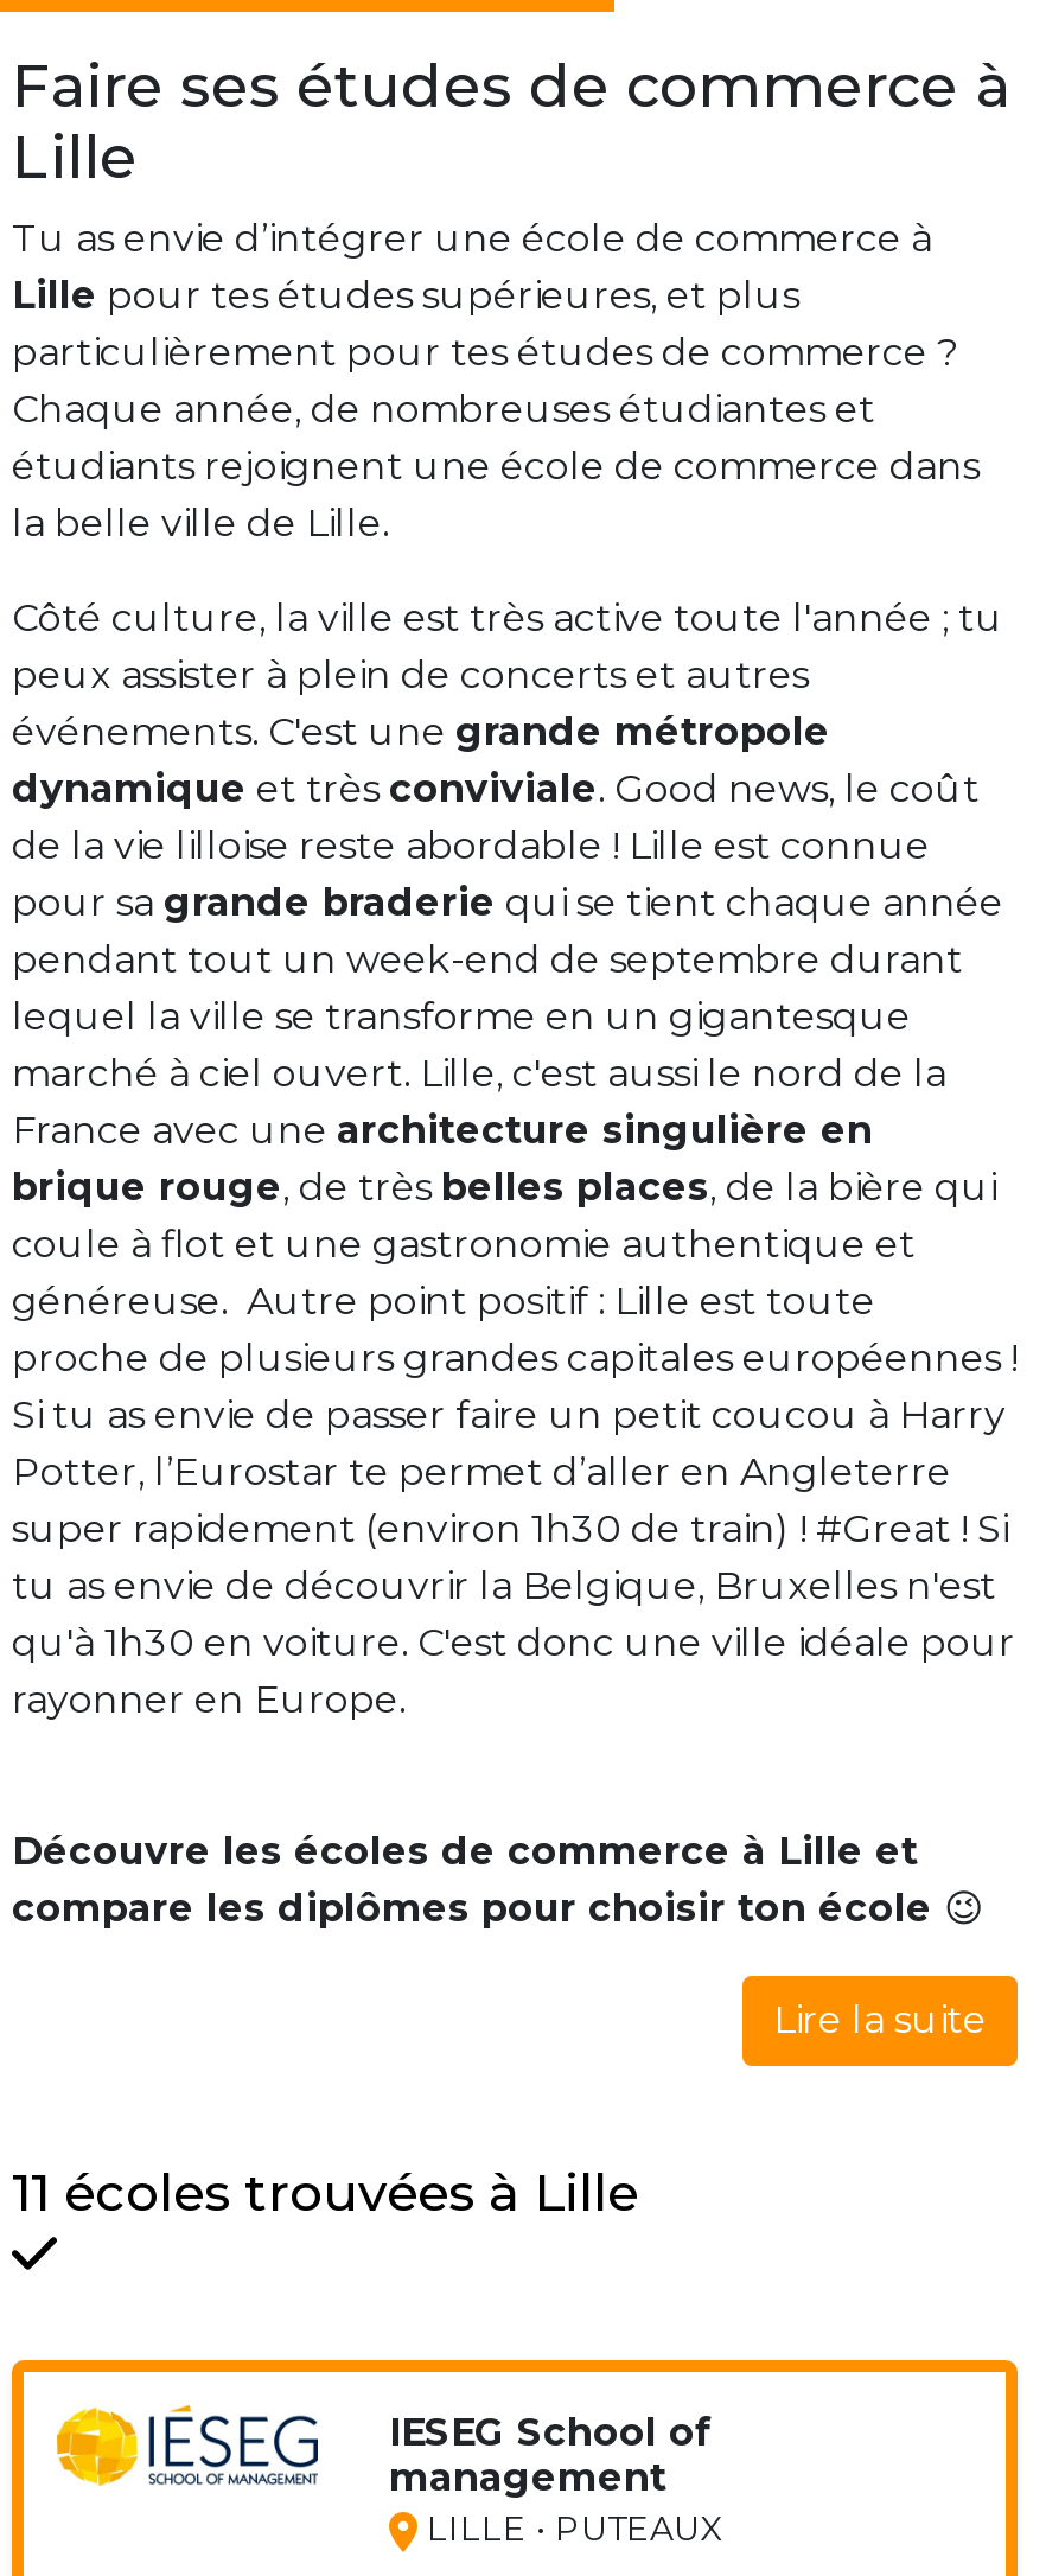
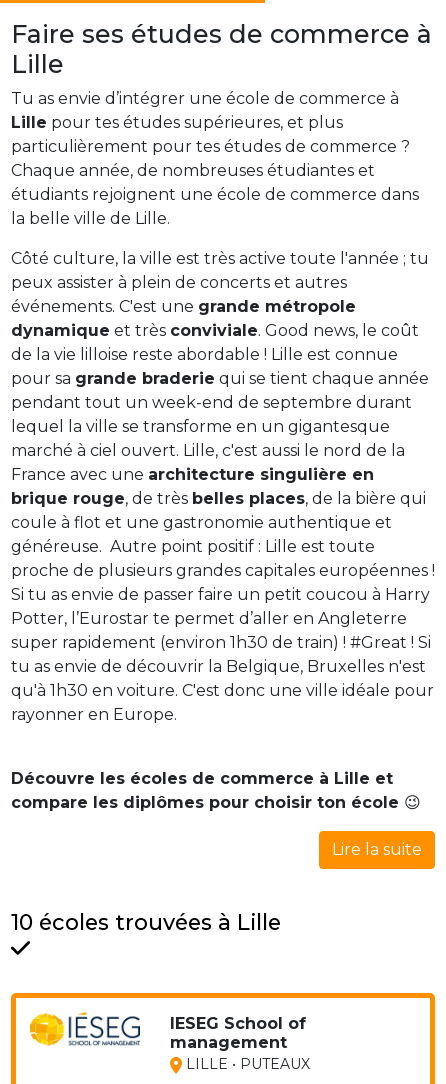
[12,2161,638,2223] 11 écoles trouvées à Lille -> [11,909,281,935] 10 écoles trouvées à Lille

